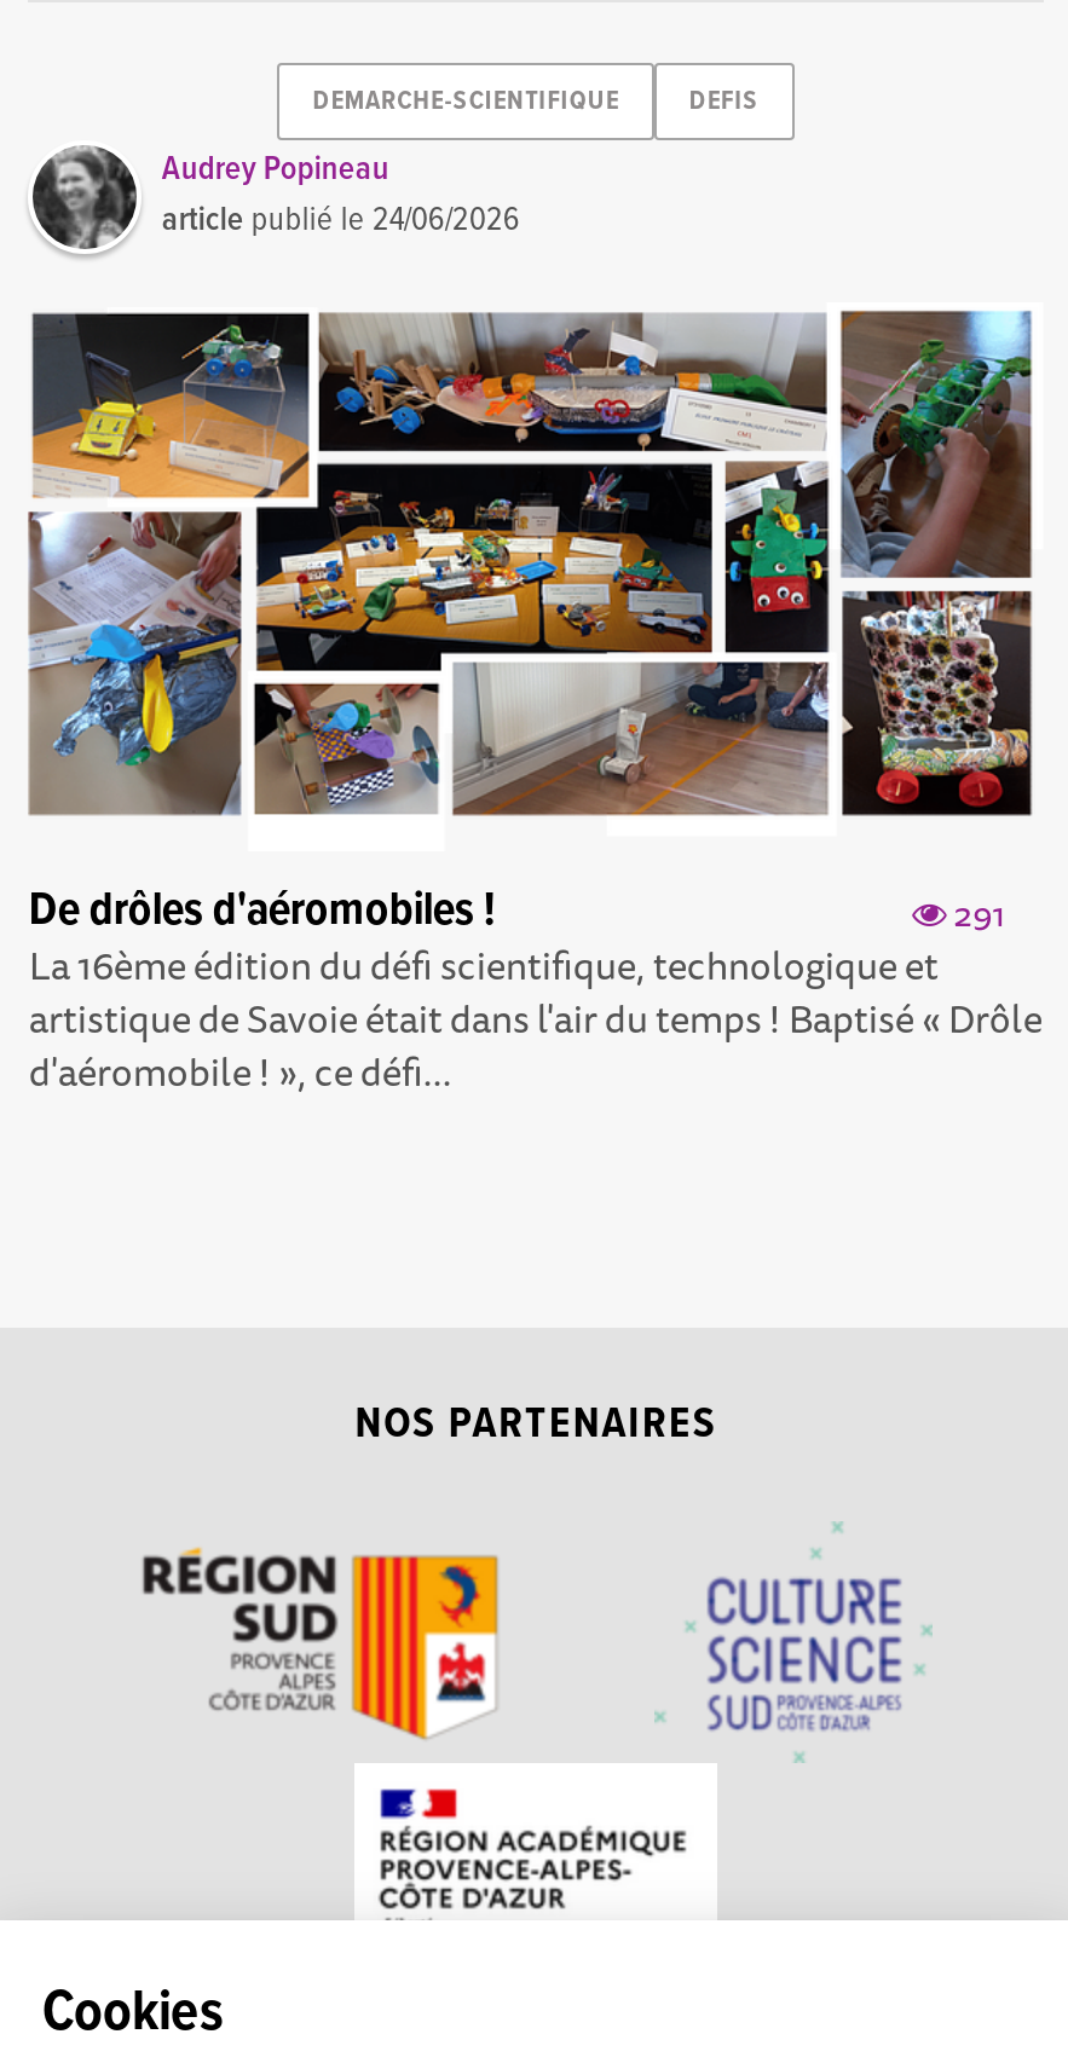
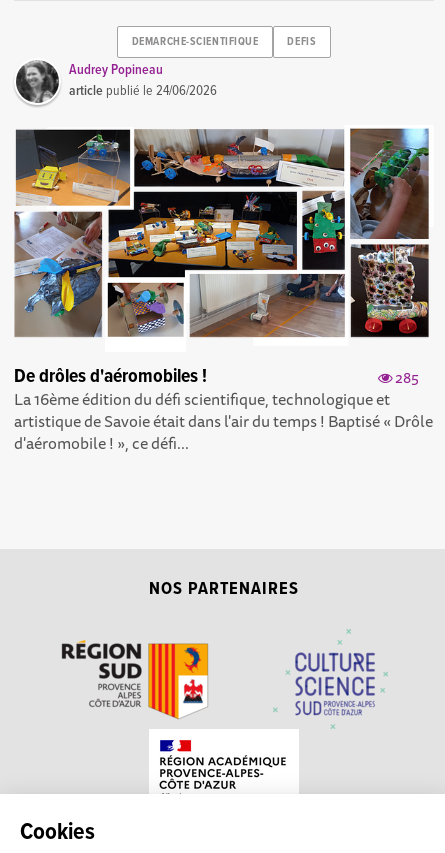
[946,885,1007,940] 291 -> [392,366,419,389] 285

